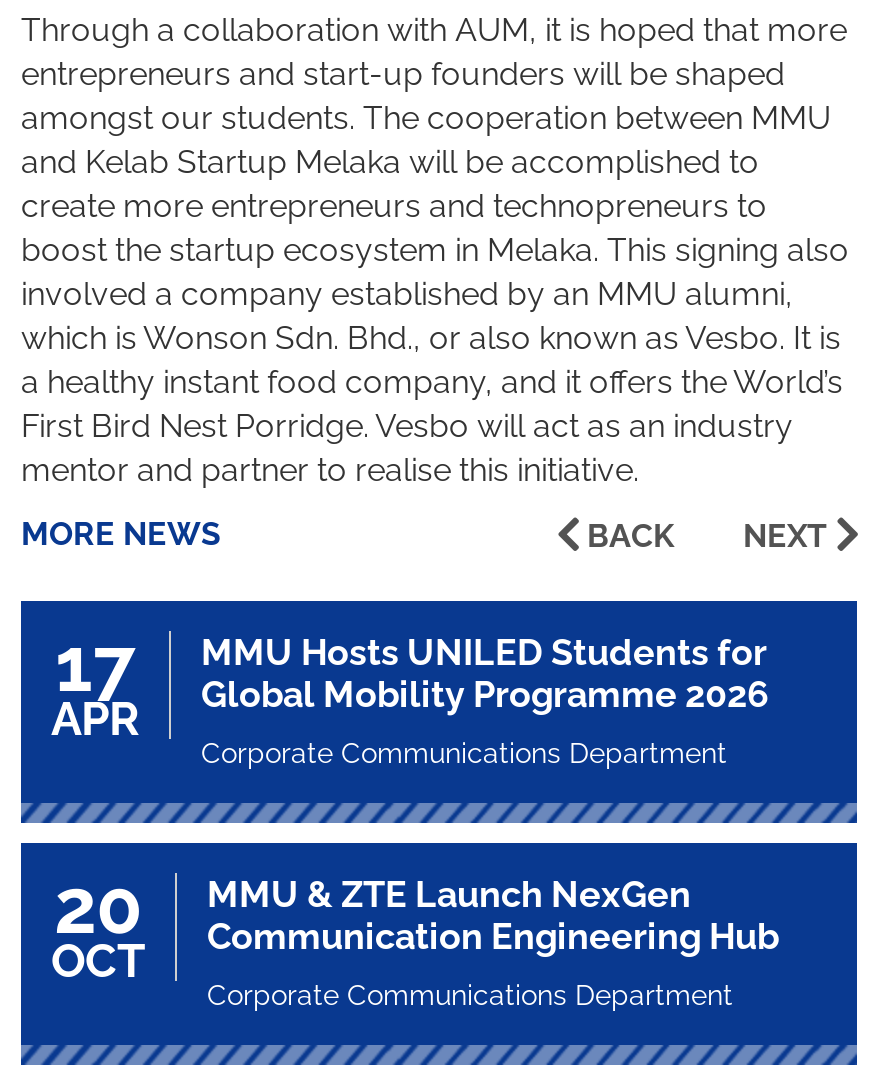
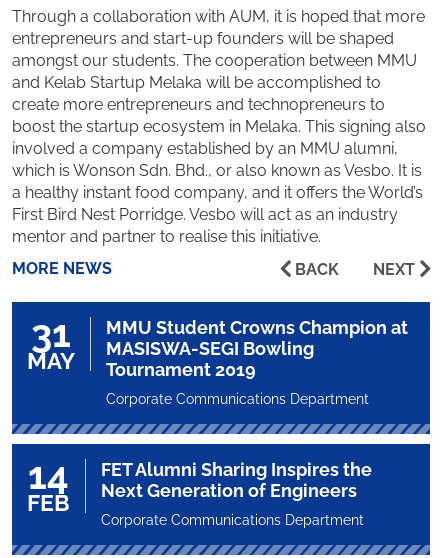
[51,618,139,744] 17 | APR -> [27,311,75,374] 31 | MAY
[201,630,769,714] MMU Hosts UNILED Students for | Global Mobility Programme 2026 -> [106,317,408,380] MMU Student Crowns Champion at | MASISWA-SEGI Bowling | Tournament 2019
[51,860,145,986] 20 | OCT -> [27,453,70,516] 14 | FEB
[207,872,779,956] MMU & ZTE Launch NexGen | Communication Engineering Hub -> [101,459,372,501] FET Alumni Sharing Inspires the | Next Generation of Engineers

